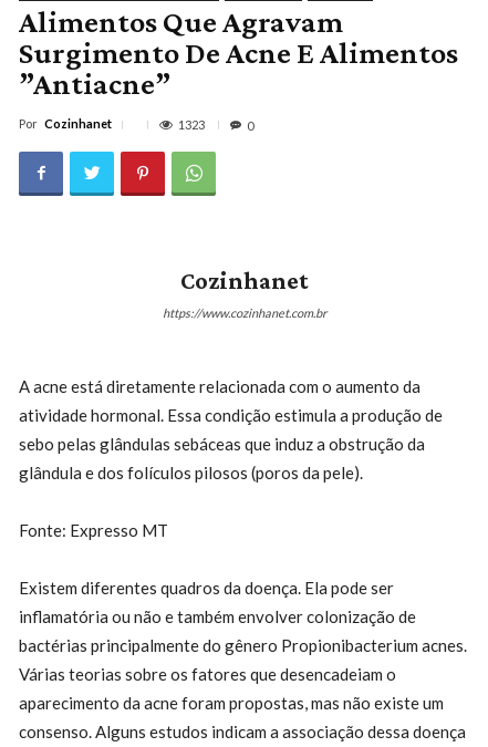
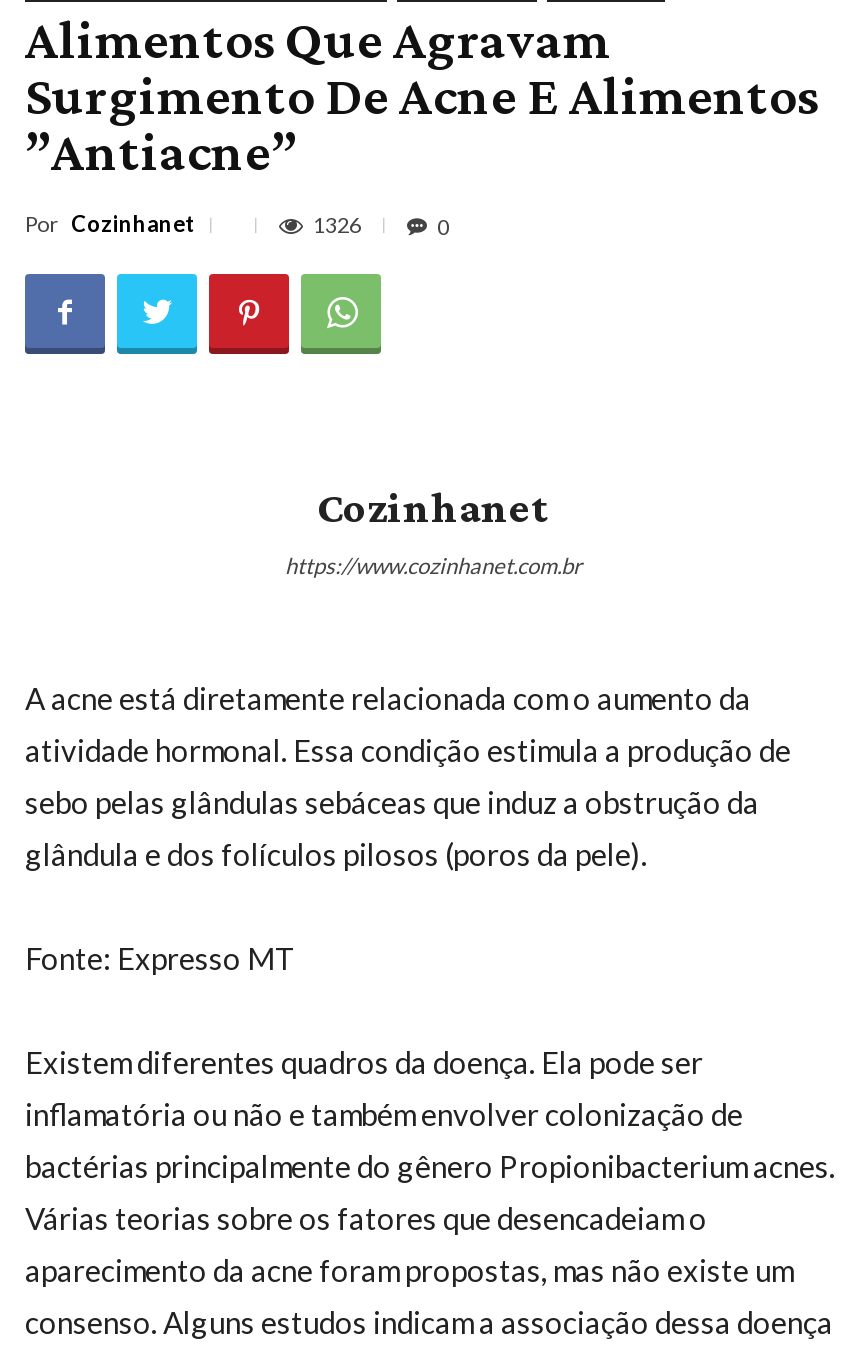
[178,117,205,132] 1323 -> [313,212,361,238] 1326

